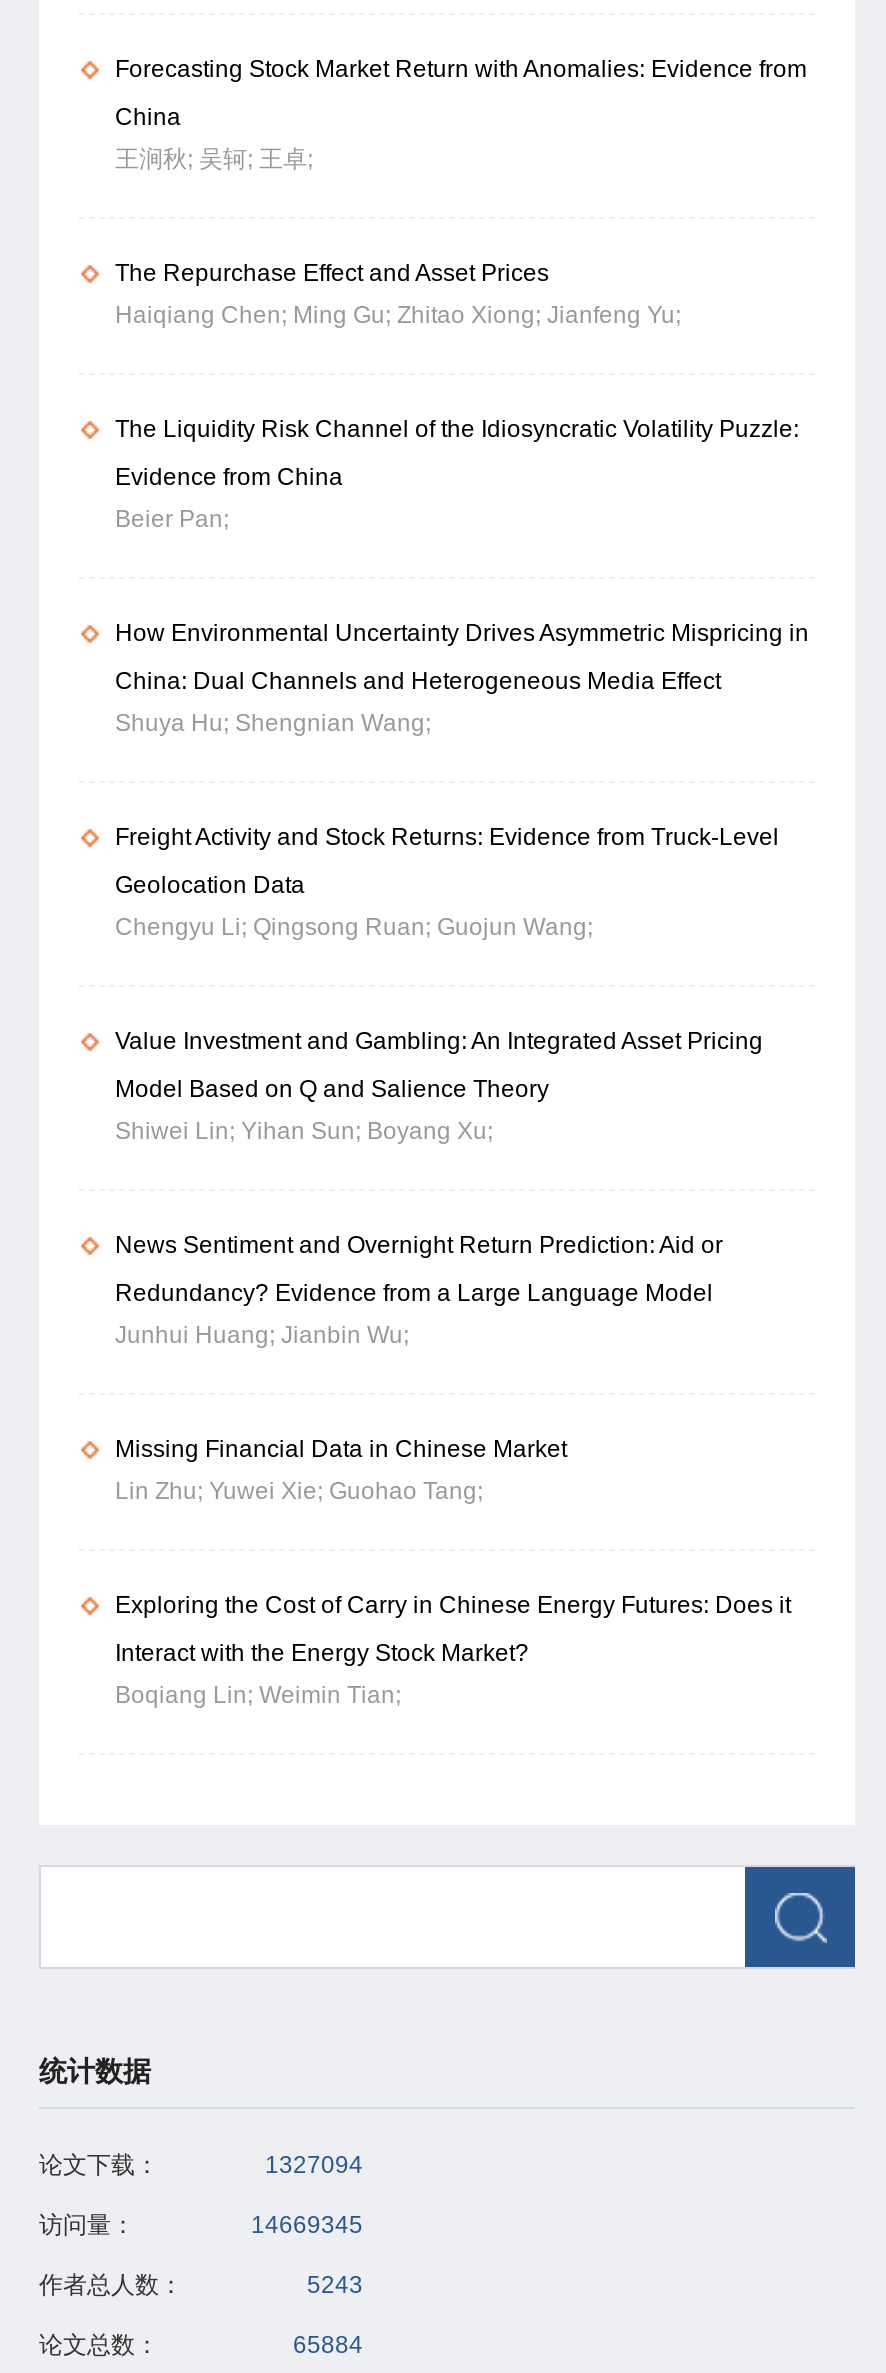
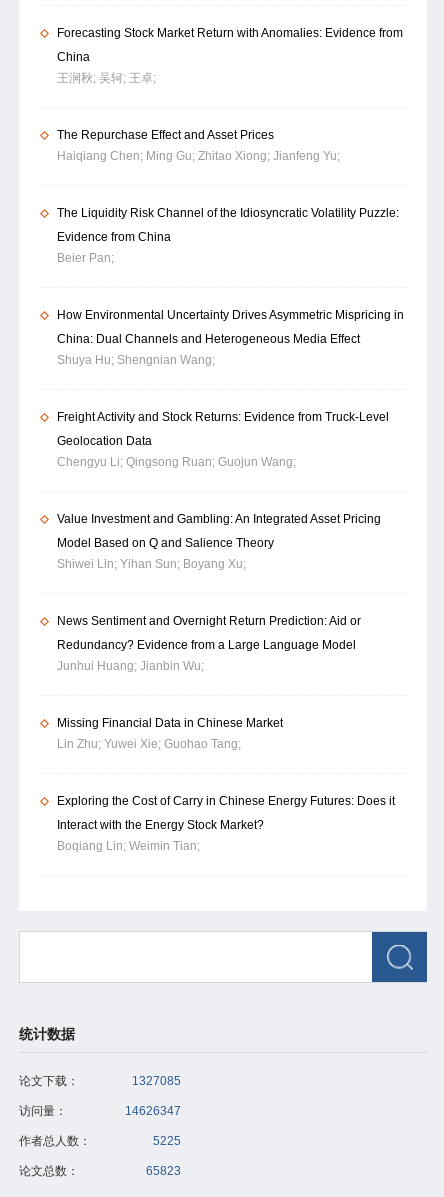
[265,2150,363,2178] 1327094 -> [132,1073,181,1087] 1327085
[251,2210,363,2238] 14669345 -> [125,1103,181,1117] 14626347
[307,2270,363,2298] 5243 -> [153,1133,181,1147] 5225
[293,2330,363,2358] 65884 -> [146,1163,181,1177] 65823

